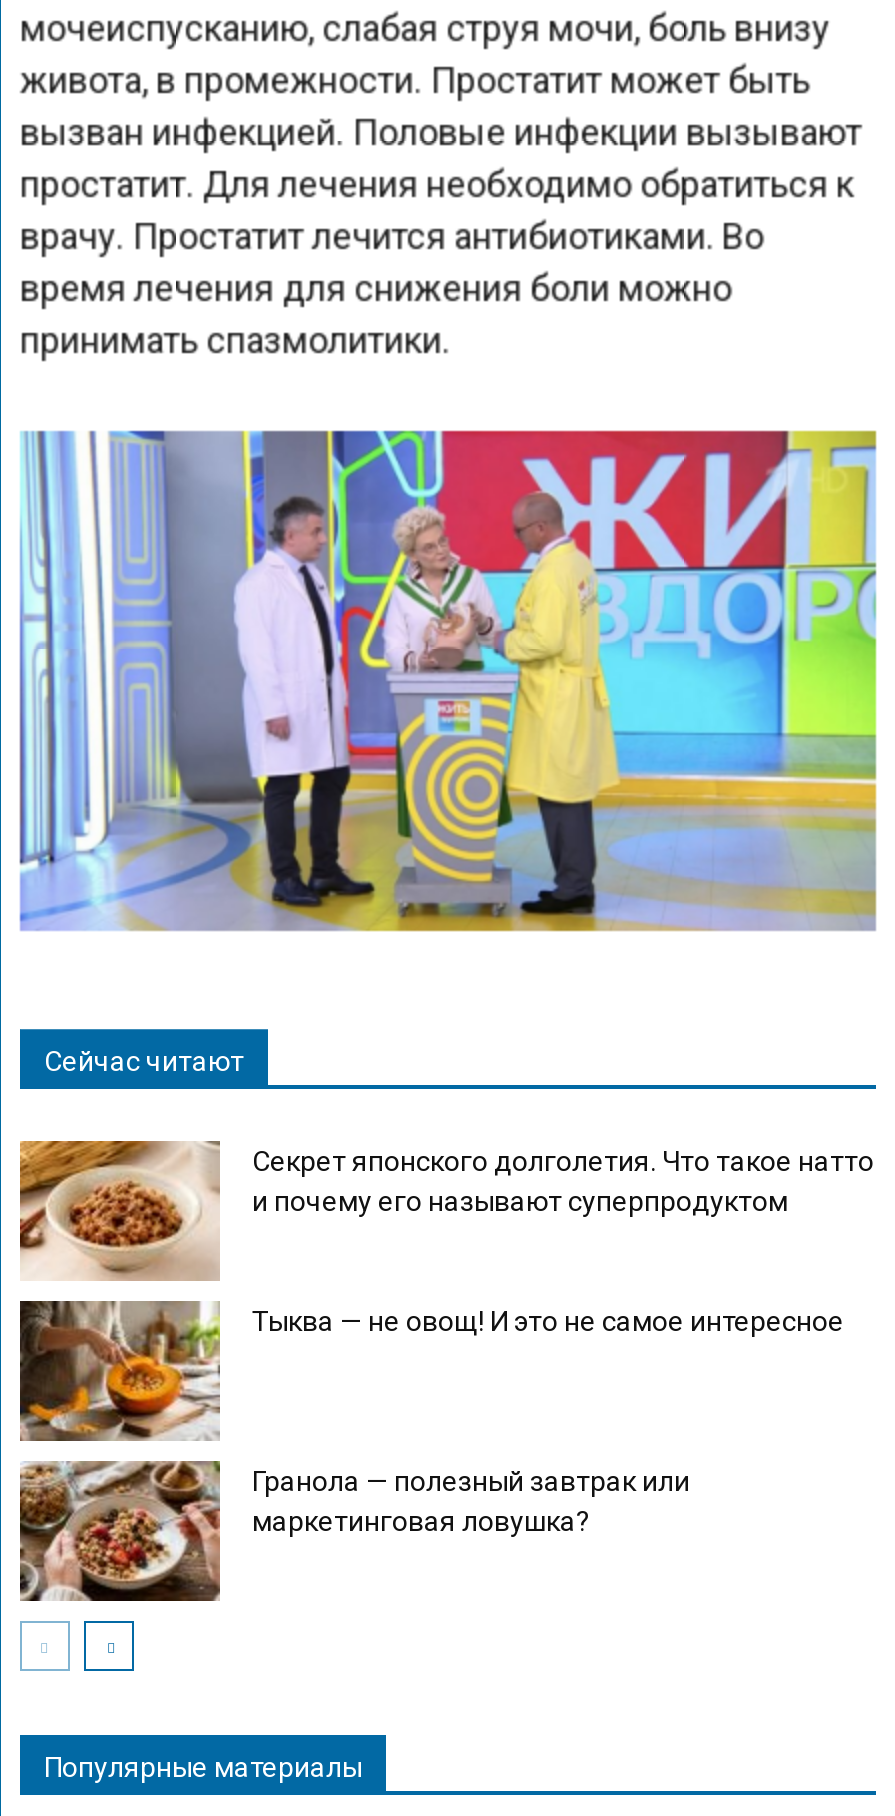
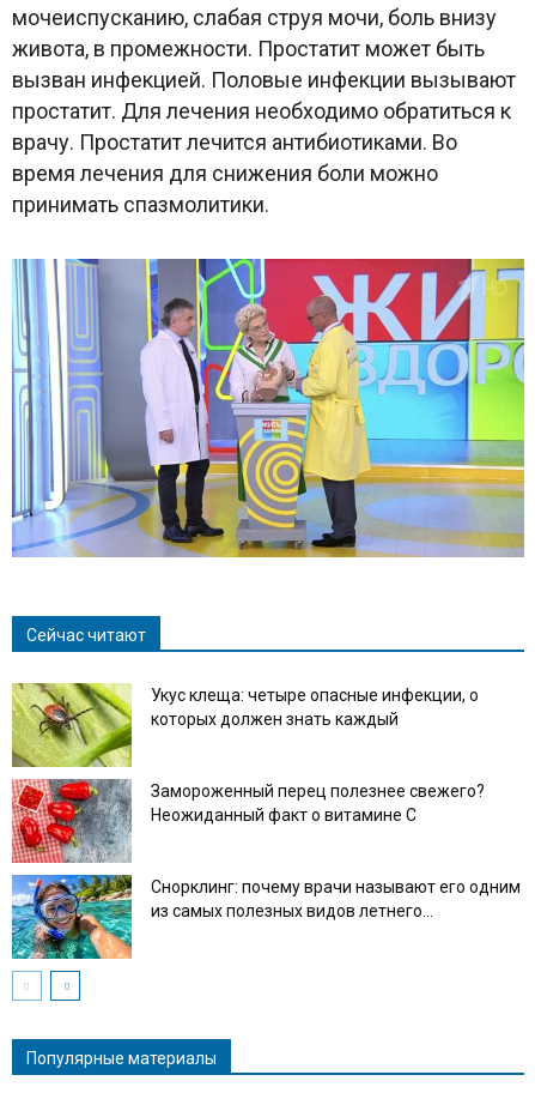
[18,1140,874,1280] [image] | Секрет японского долголетия. Что такое натто | и почему его называют суперпродуктом -> [11,683,479,768] [image] | Укус клеща: четыре опасные инфекции, о | которых должен знать каждый
[18,1298,844,1442] [image] | Тыква — не овощ! И это не самое интересное -> [11,779,485,864] [image] | Замороженный перец полезнее свежего? | Неожиданный факт о витамине С
[18,1458,690,1602] [image] | Гранола — полезный завтрак или | маркетинговая ловушка? -> [11,874,521,960] [image] | Снорклинг: почему врачи называют его одним | из самых полезных видов летнего...

